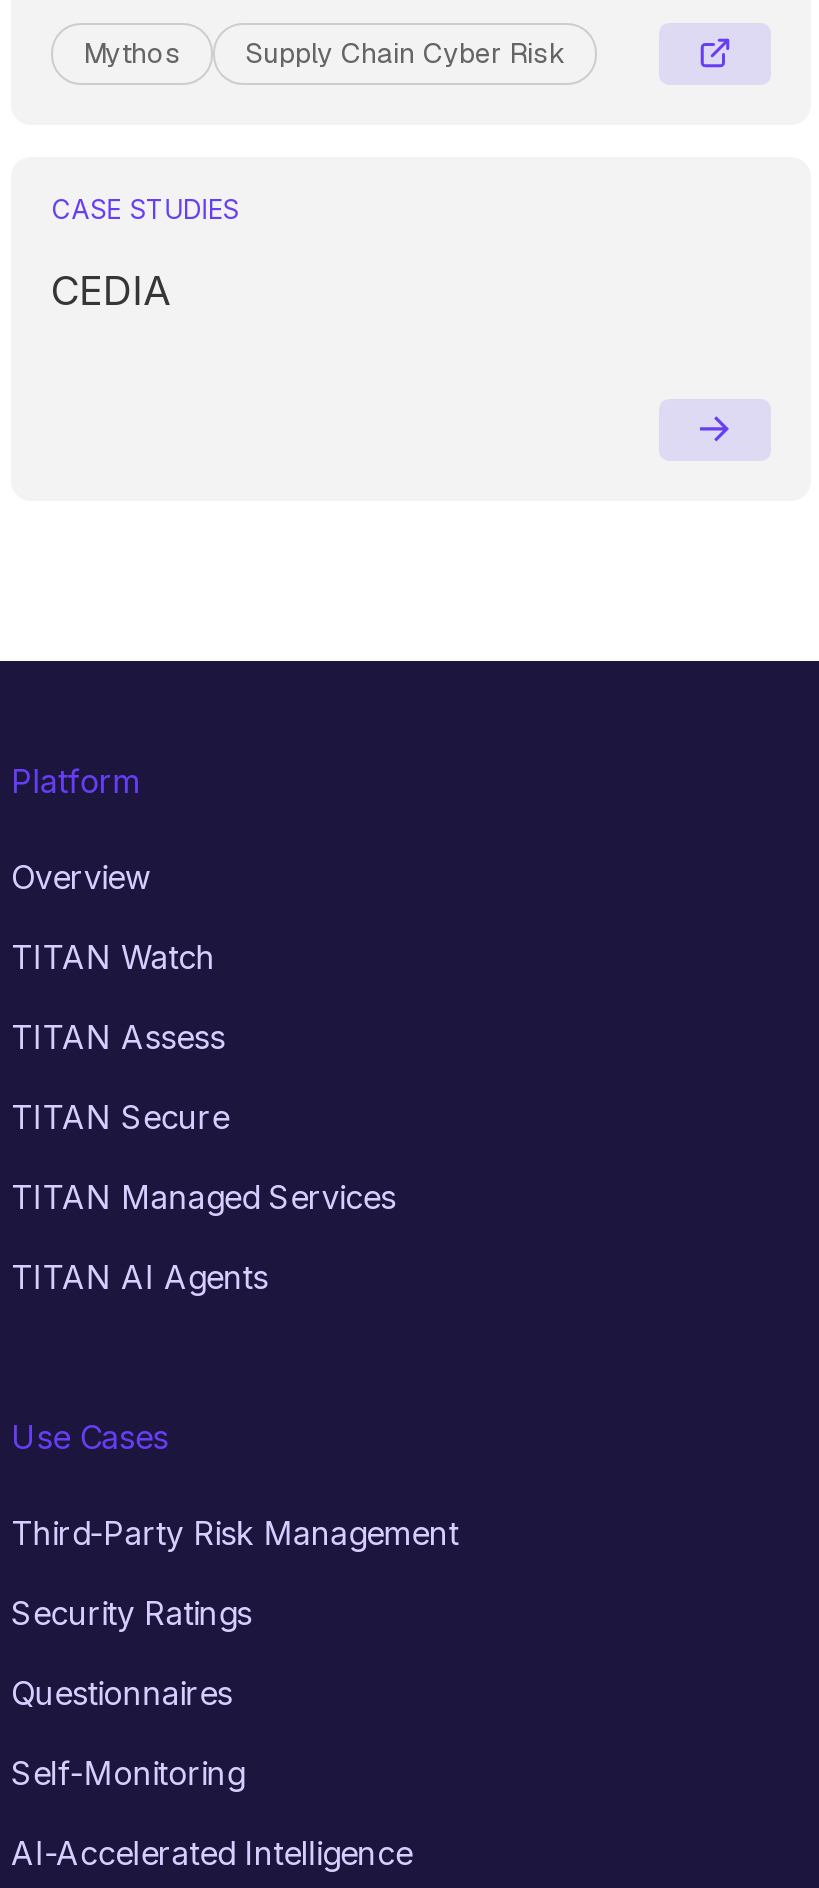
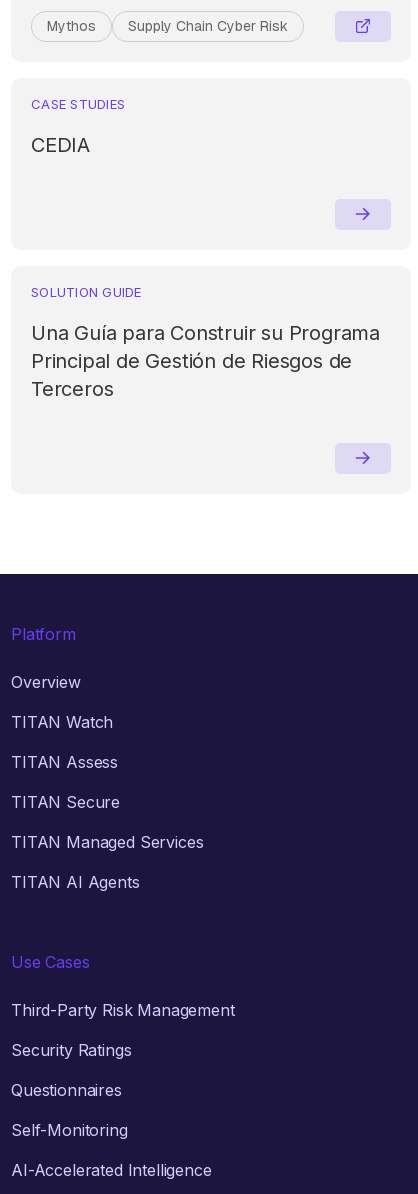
none -> [31,284,380,401] SOLUTION GUIDE | Una Guía para Construir su Programa | Principal de Gestión de Riesgos de | Terceros

